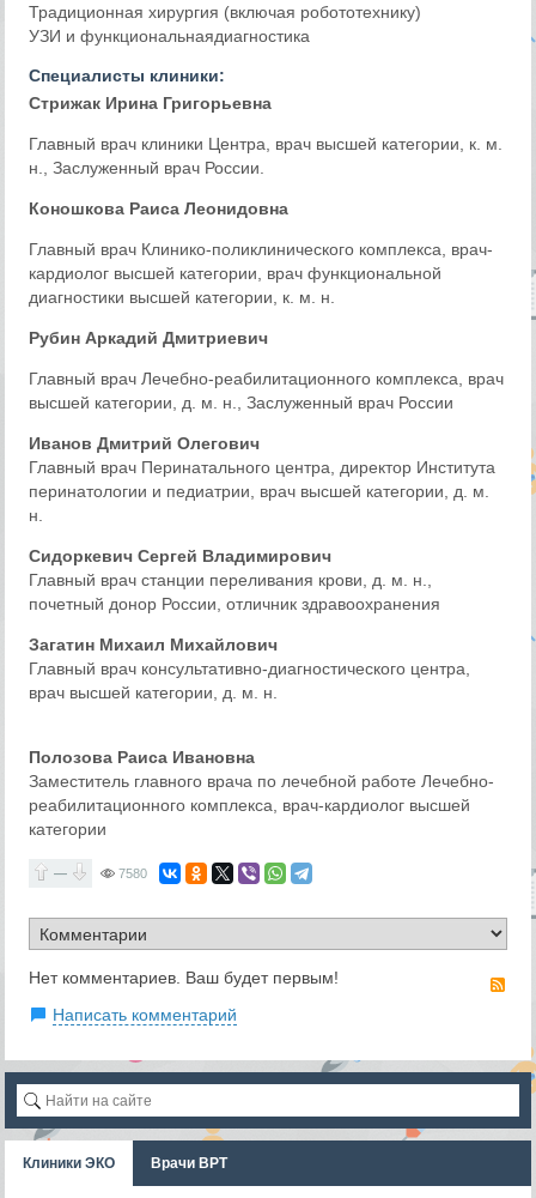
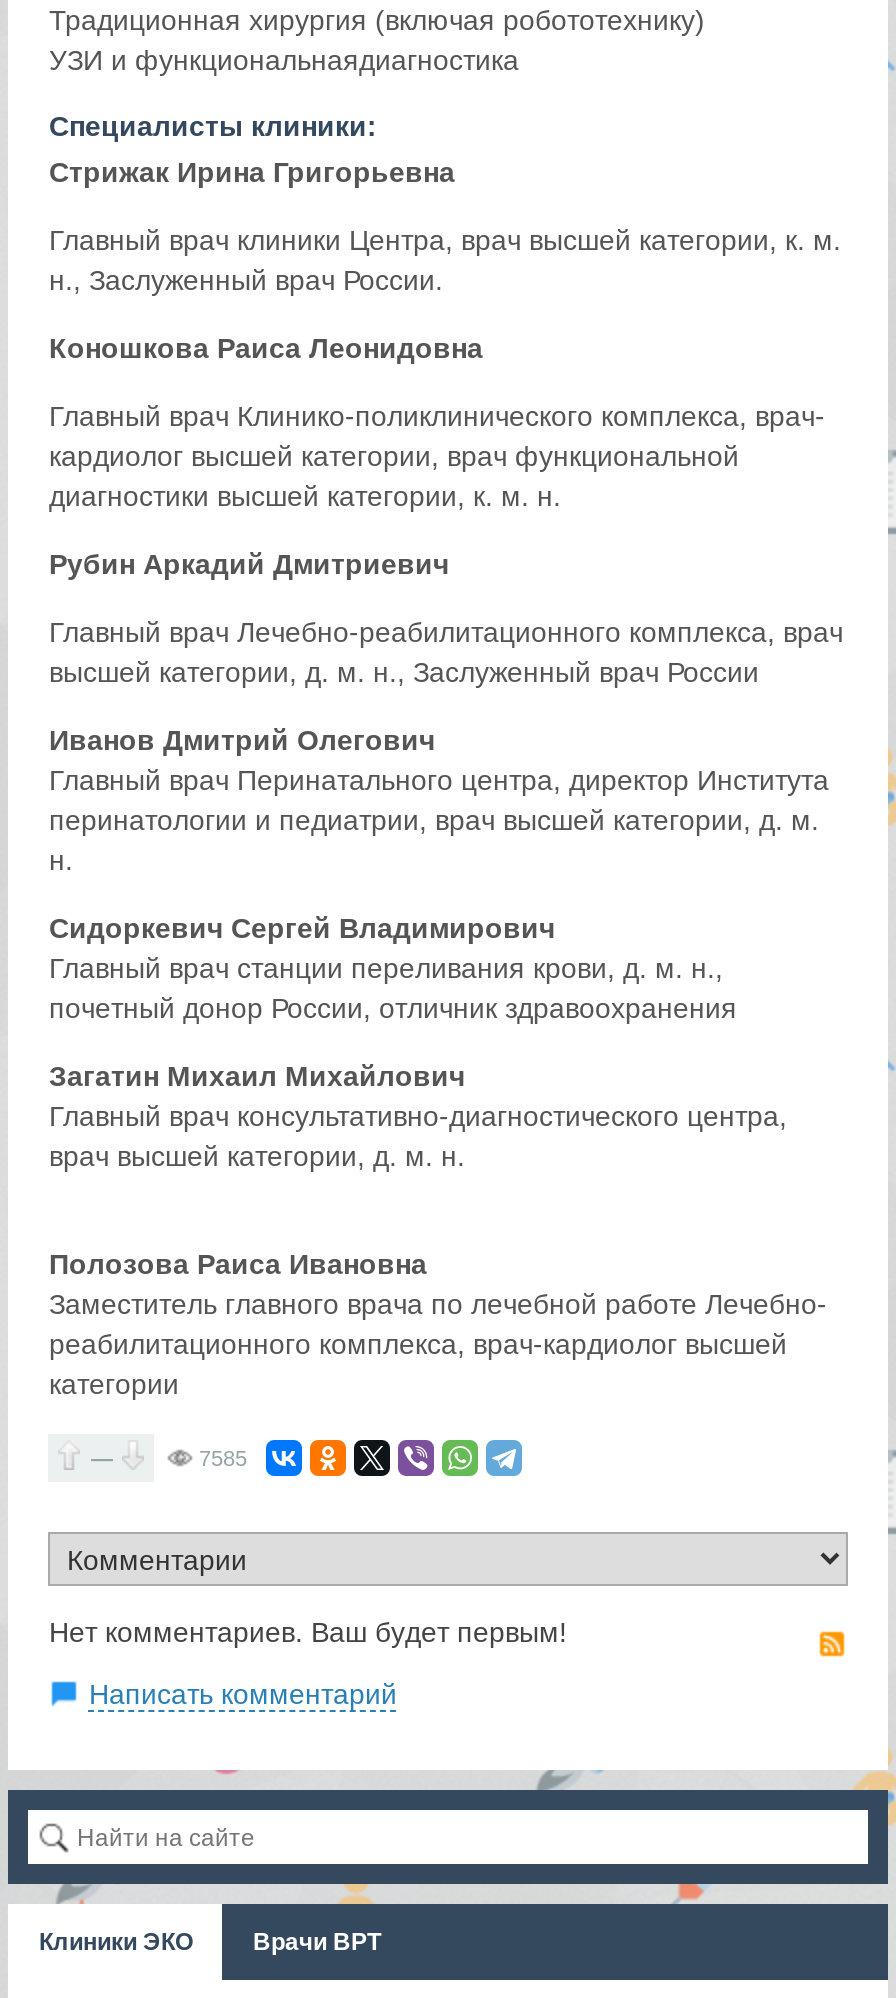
[119,866,148,881] 7580 -> [199,1446,247,1470] 7585

